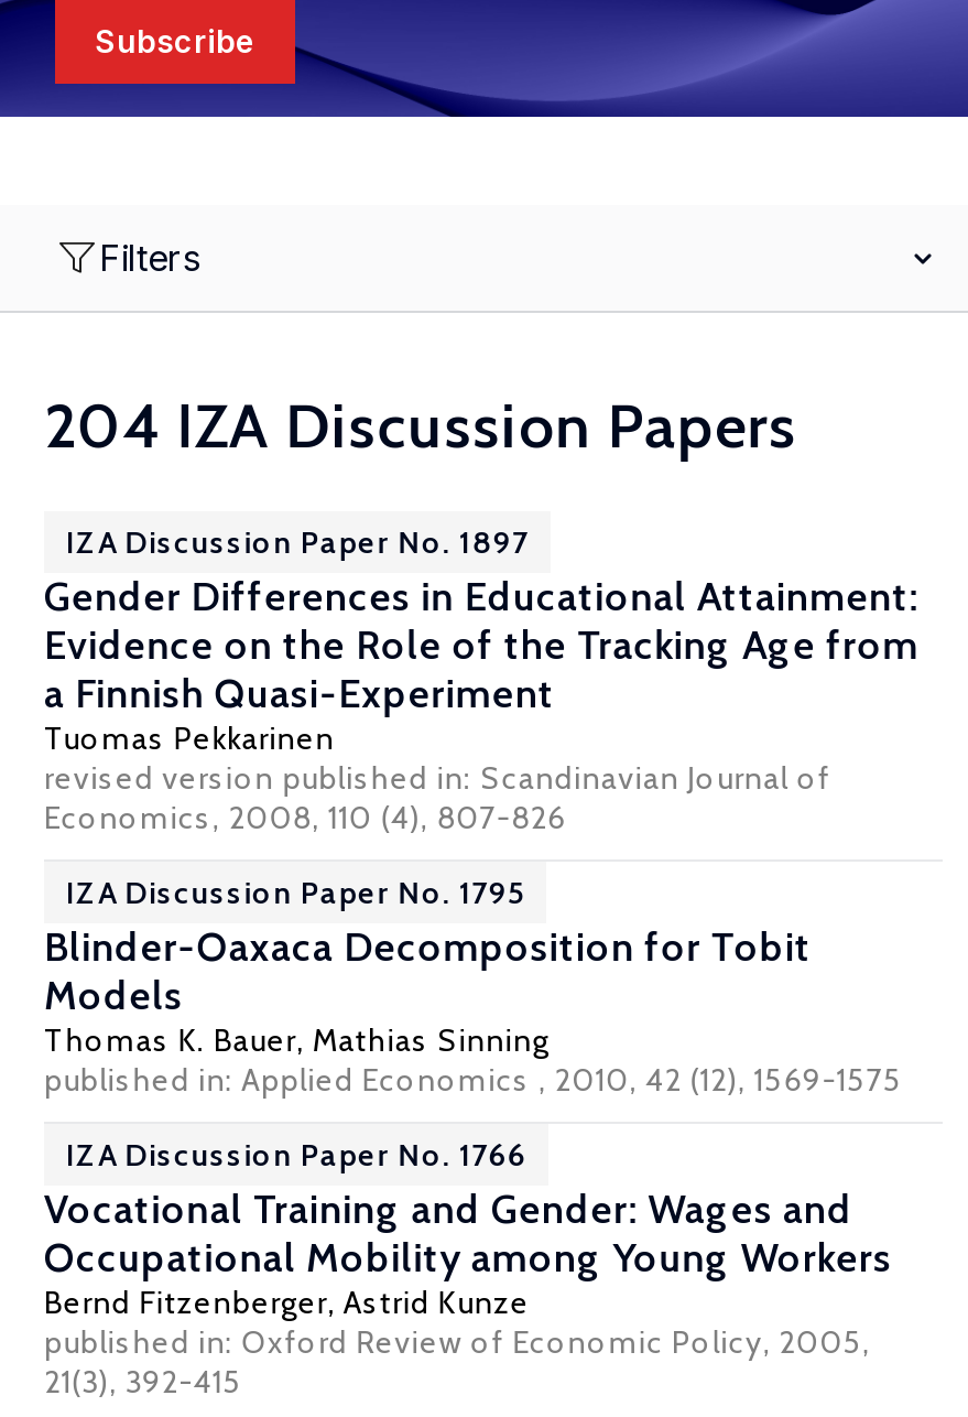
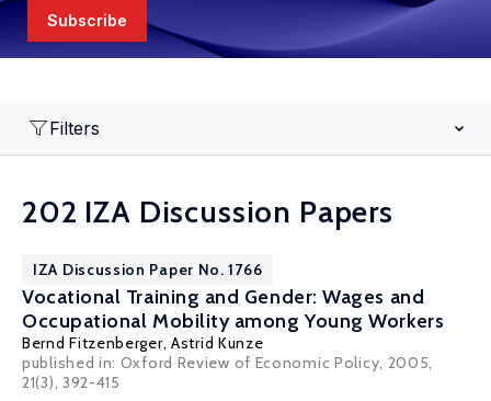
[44,388,919,1100] 204 IZA Discussion Papers | IZA Discussion Paper No. 1897 | Gender Differences in Educational Attainment: | Evidence on the Role of the Tracking Age from | a Finnish Quasi-Experiment | Tuomas Pekkarinen | revised version published in: Scandinavian Journal of | Economics, 2008, 110 (4), 807-826 | IZA Discussion Paper No. 1795 | Blinder-Oaxaca Decomposition for Tobit | Models | Thomas K. Bauer, Mathias Sinning | published in: Applied Economics , 2010, 42 (12), 1569-1575 -> [22,193,393,230] 202 IZA Discussion Papers

